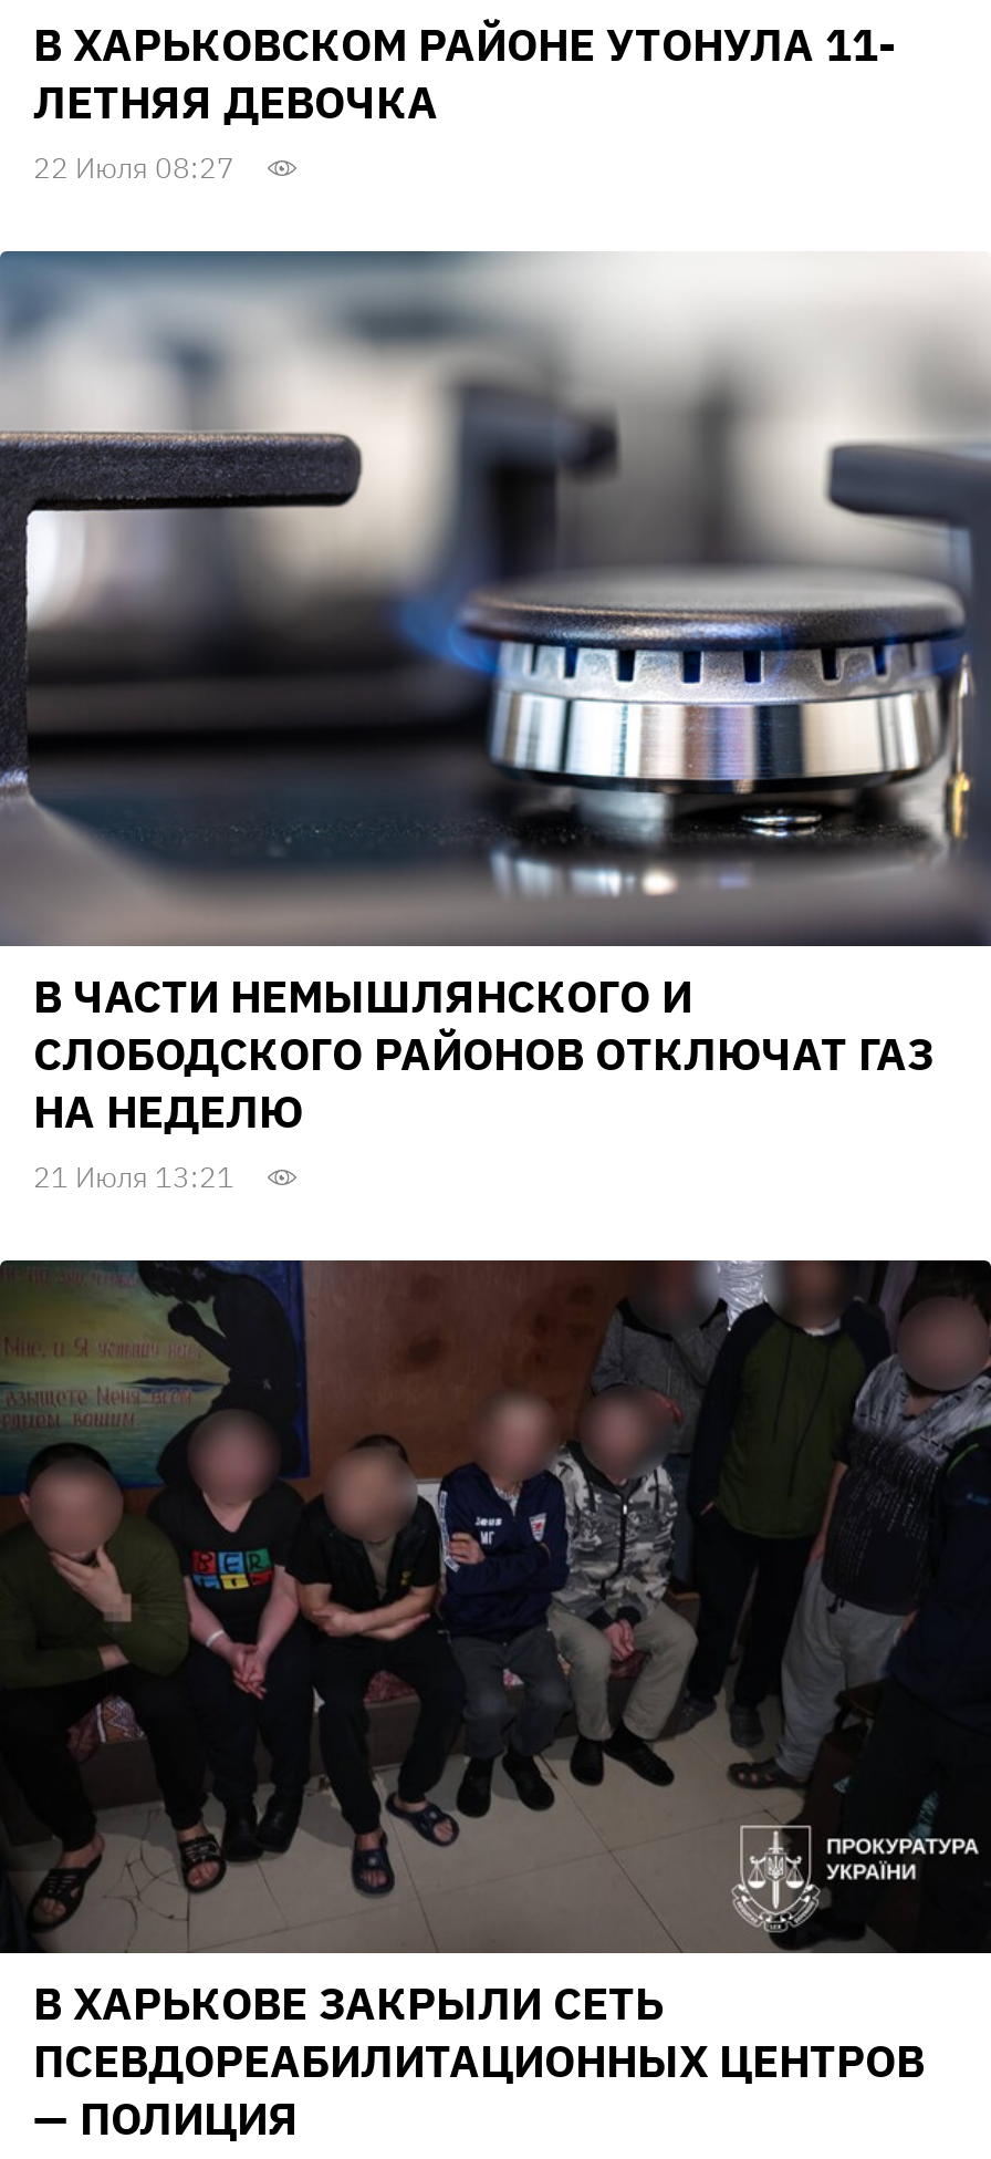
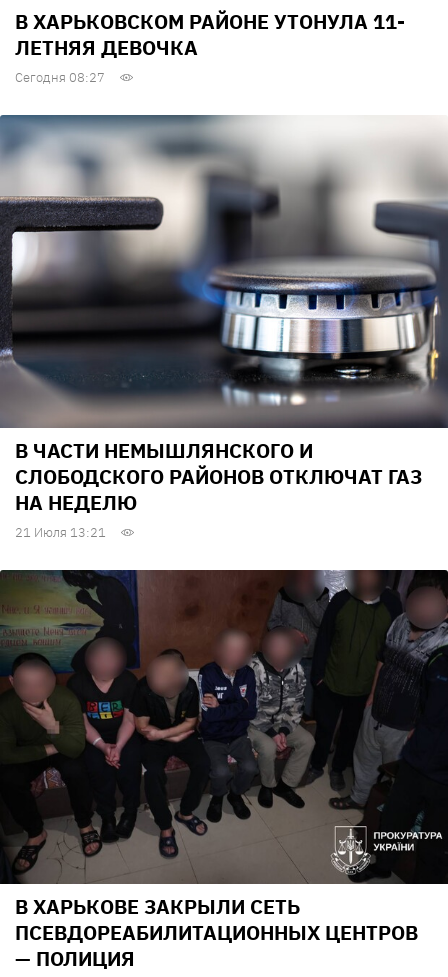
[33,149,234,187] 22 Июля 08:27 -> [15,69,105,86] Сегодня 08:27

